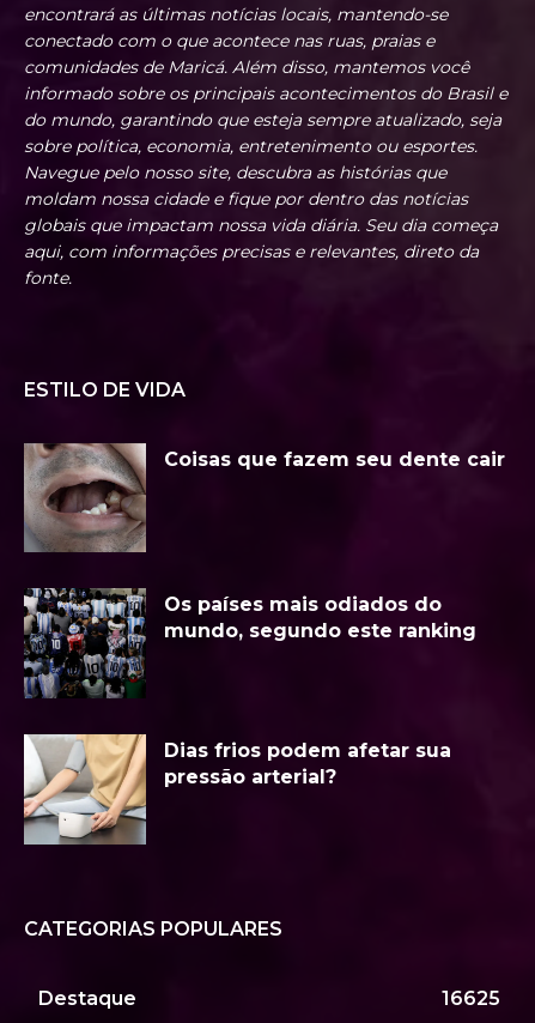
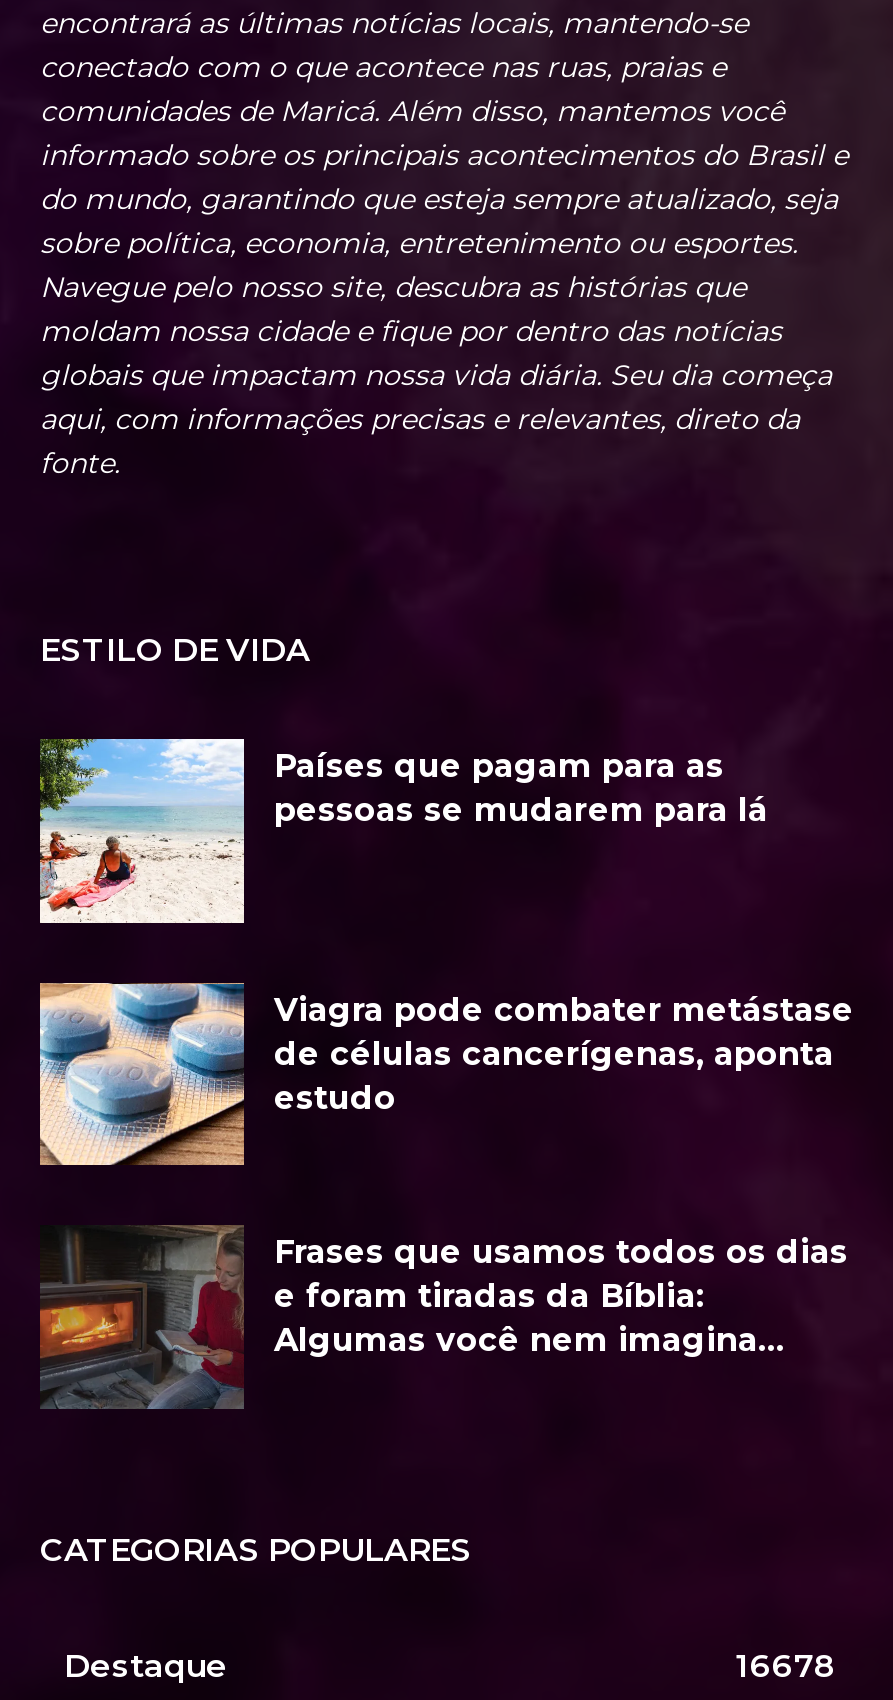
[23,442,505,553] [image] | Coisas que fazem seu dente cair -> [38,736,768,926] [image] | Países que pagam para as | pessoas se mudarem para lá
[23,587,476,698] [image] | Os países mais odiados do | mundo, segundo este ranking -> [38,980,854,1168] [image] | Viagra pode combater metástase | de células cancerígenas, aponta | estudo
[23,733,451,845] [image] | Dias frios podem afetar sua | pressão arterial? -> [38,1226,848,1410] [image] | Frases que usamos todos os dias | e foram tiradas da Bíblia: | Algumas você nem imagina…
[442,987,500,1010] 16625 -> [736,1648,836,1686] 16678

